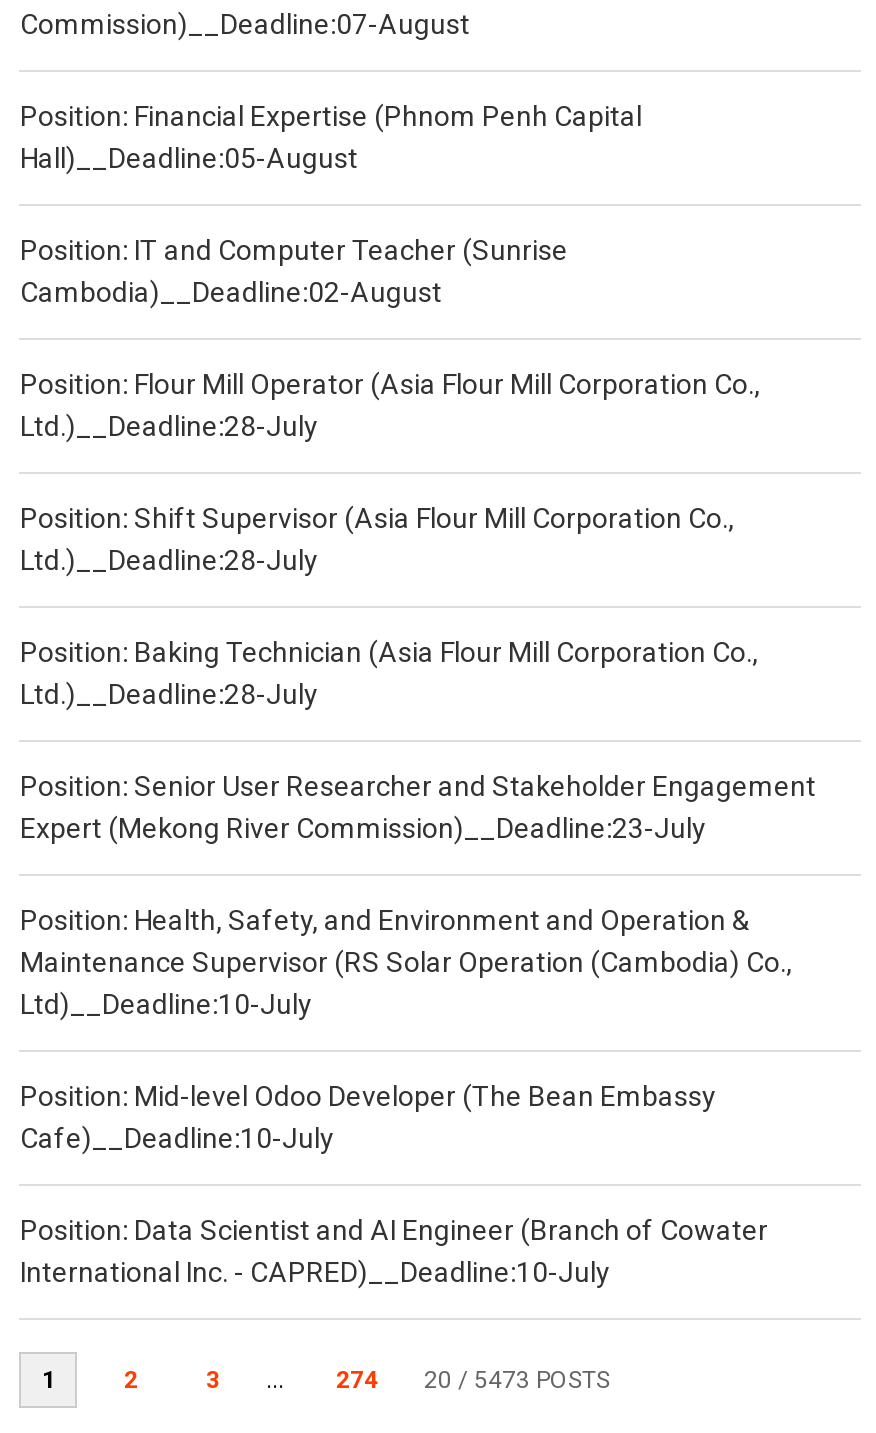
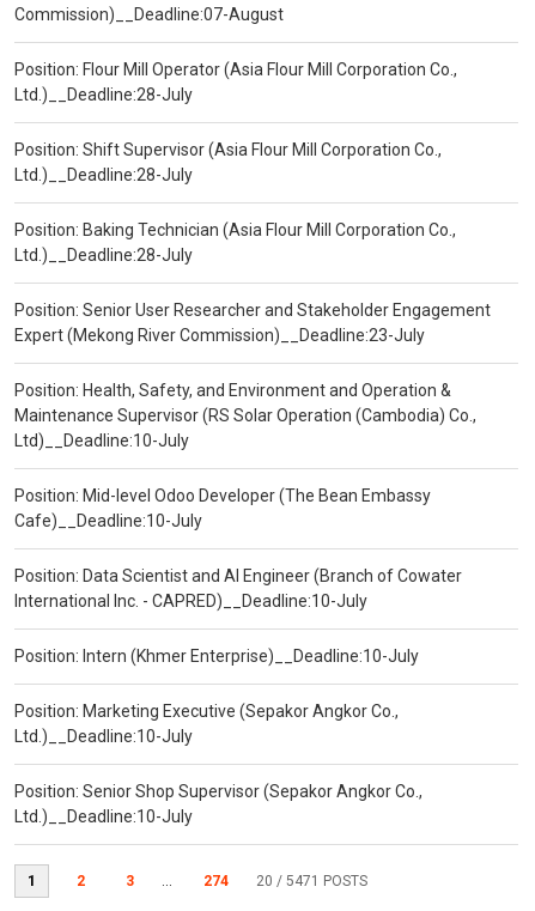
[20,100,642,308] Position: Financial Expertise (Phnom Penh Capital | Hall)__Deadline:05-August | Position: IT and Computer Teacher (Sunrise | Cambodia)__Deadline:02-August -> none
moved [20,368,816,1288] -> [15,60,491,610]: Position: Flour Mill Operator (Asia Flour Mill Corporation Co., | Ltd.)__Deadline:28-July | Position: Shift Supervisor (Asia Flour Mill Corporation Co., | ... | Position: Data Scientist and AI Engineer (Branch of Cowater | International Inc. - CAPRED)__Deadline:10-July
none -> [15,646,423,826] Position: Intern (Khmer Enterprise)__Deadline:10-July | Position: Marketing Executive (Sepakor Angkor Co., | Ltd.)__Deadline:10-July | Position: Senior Shop Supervisor (Sepakor Angkor Co., | Ltd.)__Deadline:10-July
[424,1366,610,1394] 20 / 5473 POSTS -> [257,873,368,889] 20 / 5471 POSTS

